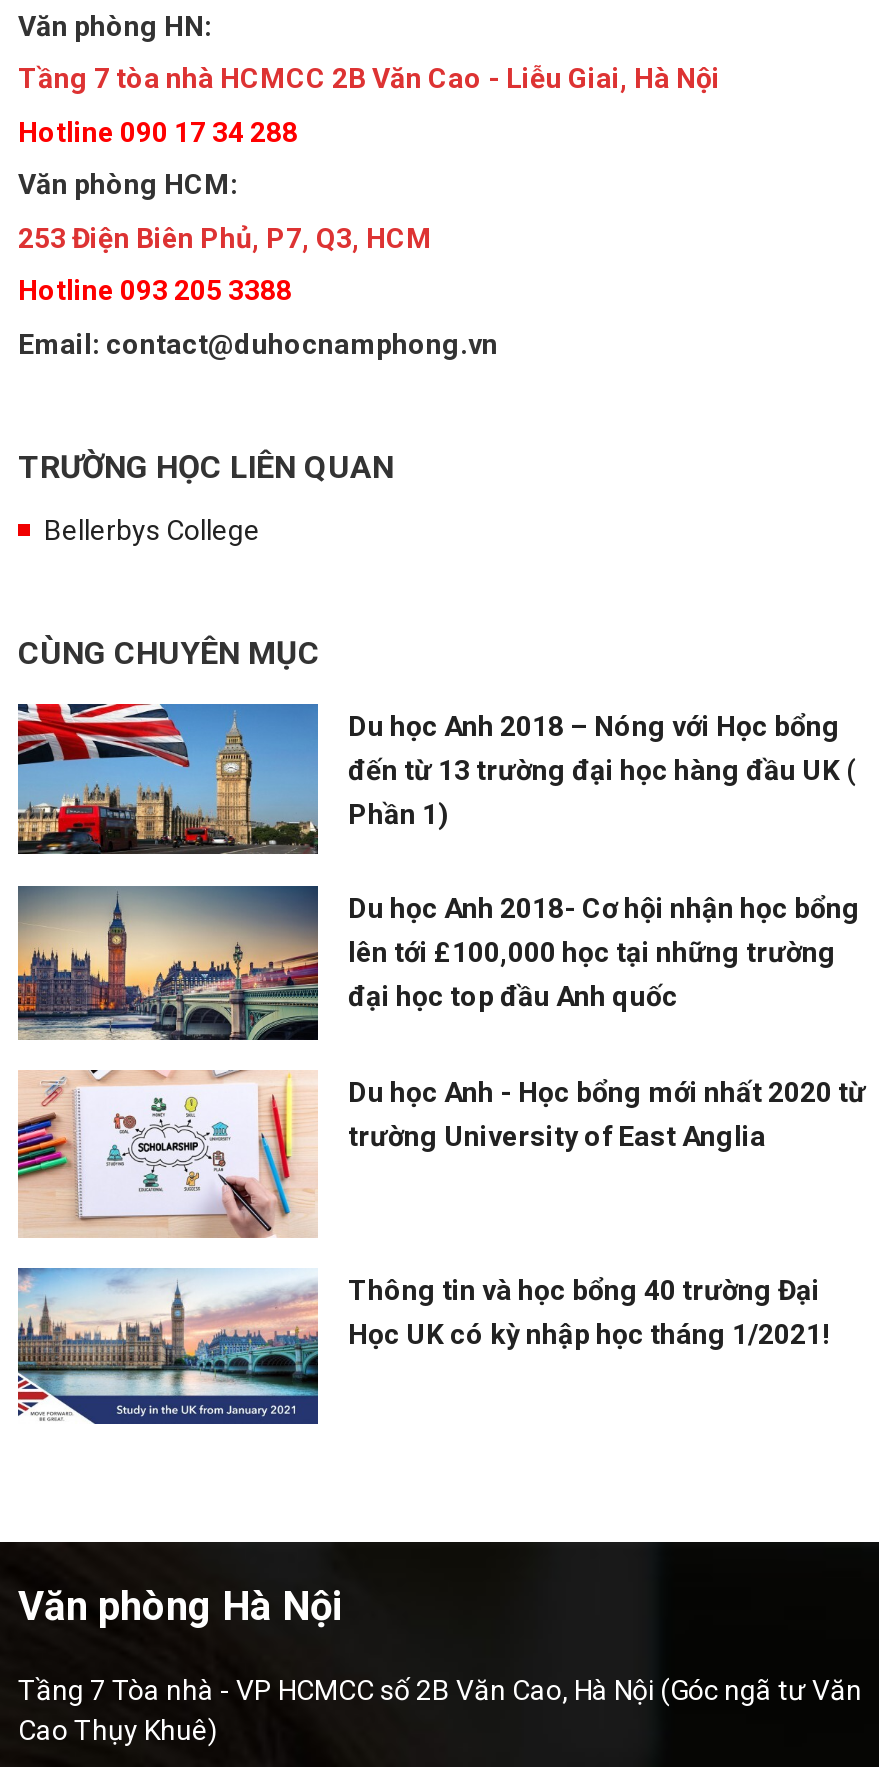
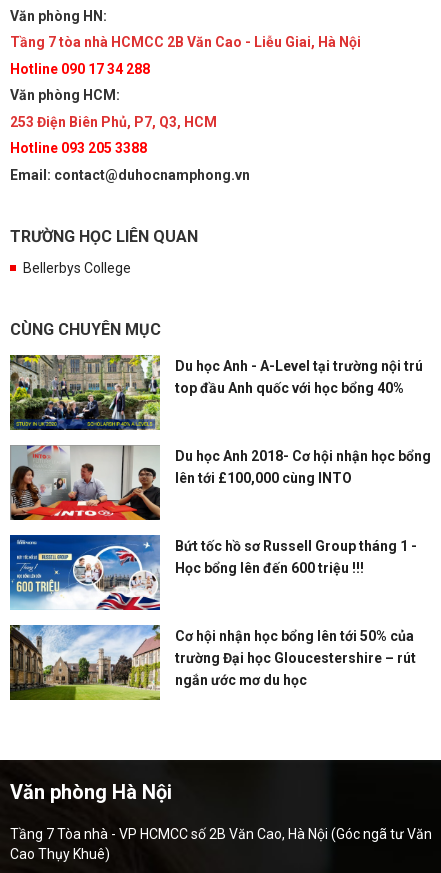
[16,702,856,856] [image] | Du học Anh 2018 – Nóng với Học bổng | đến từ 13 trường đại học hàng đầu UK ( | Phần 1) -> [9,354,423,431] [image] | Du học Anh - A-Level tại trường nội trú | top đầu Anh quốc với học bổng 40%
[18,884,836,1042] [image] | lên tới £100,000 học tại những trường | đại học top đầu Anh quốc -> [10,445,352,521] [image] | lên tới £100,000 cùng INTO
[16,1068,866,1240] [image] | Du học Anh - Học bổng mới nhất 2020 từ | trường University of East Anglia -> [9,534,417,611] [image] | Bứt tốc hồ sơ Russell Group tháng 1 - | Học bổng lên đến 600 triệu !!!
[16,1266,830,1426] [image] | Thông tin và học bổng 40 trường Đại | Học UK có kỳ nhập học tháng 1/2021! -> [9,624,416,701] [image] | Cơ hội nhận học bổng lên tới 50% của | trường Đại học Gloucestershire – rút | ngắn ước mơ du học

